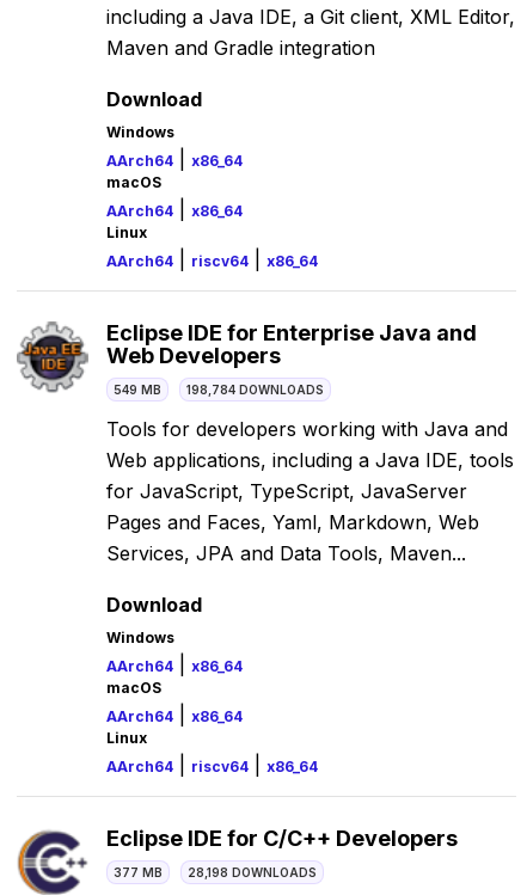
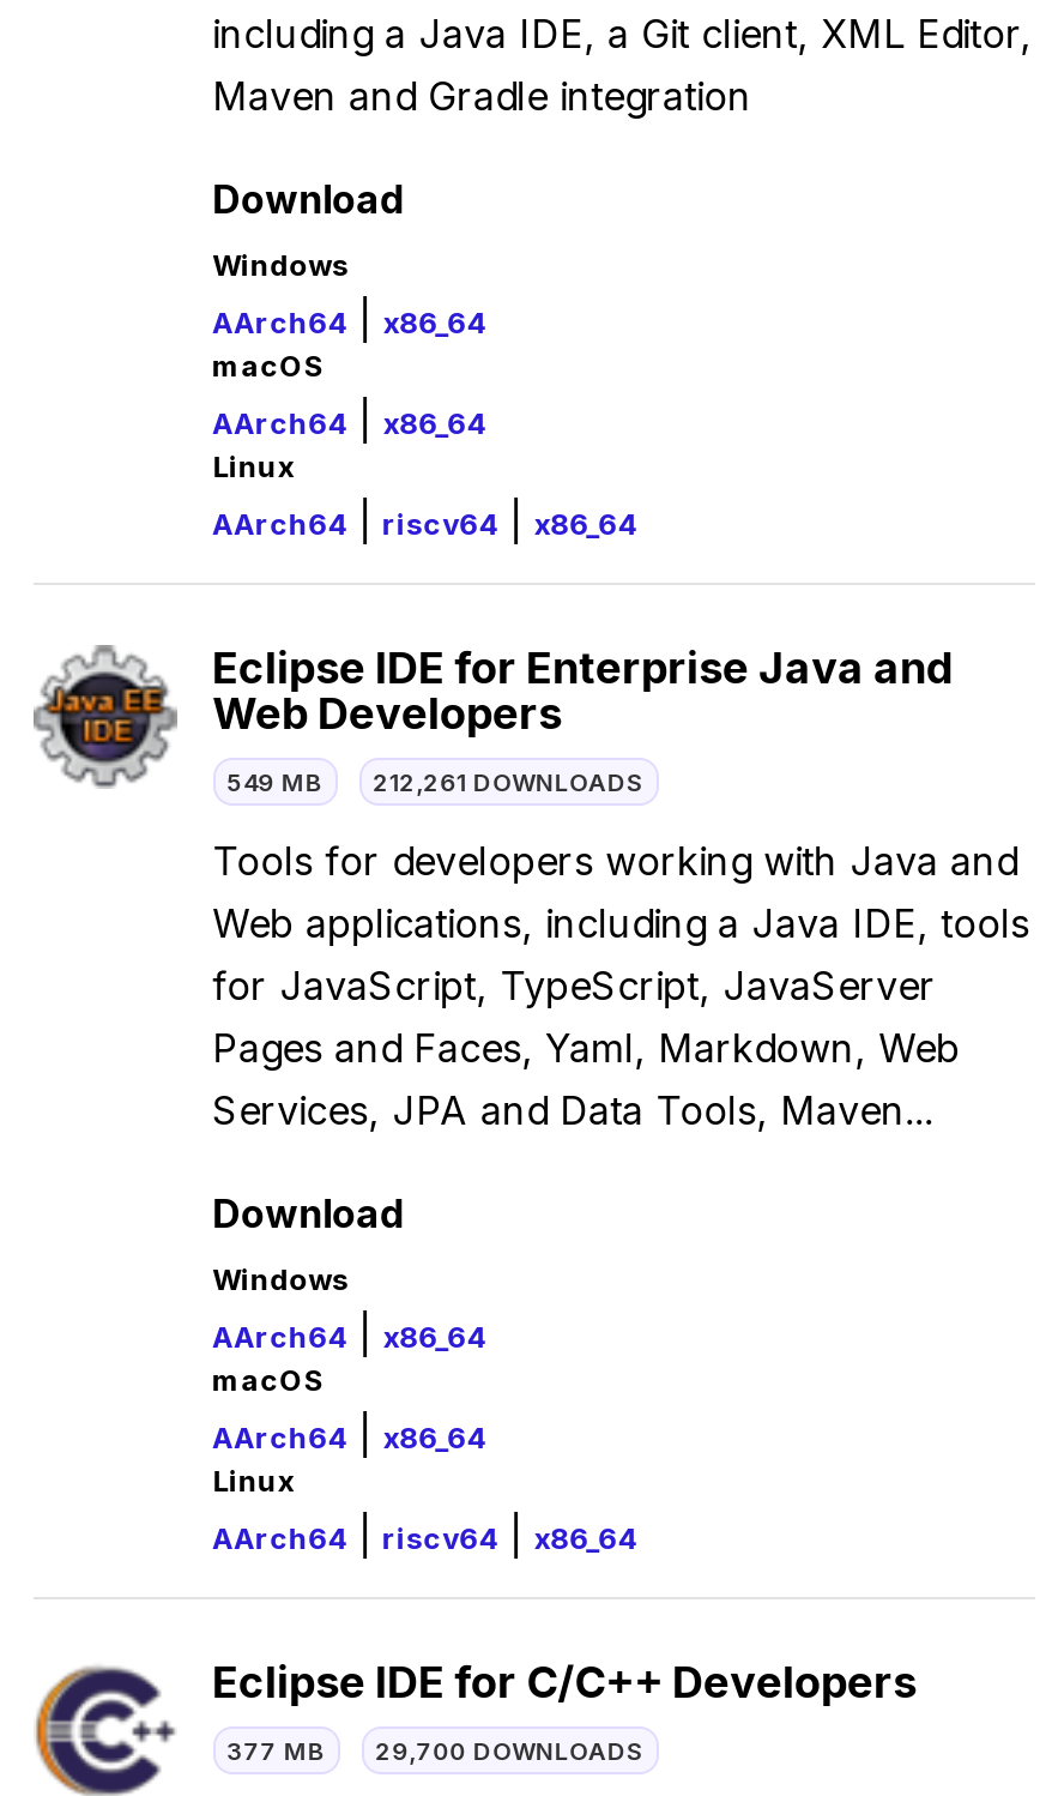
[113,382,323,396] 549 MB 198,784 DOWNLOADS -> [227,766,644,795] 549 MB 212,261 DOWNLOADS
[113,865,316,879] 377 MB 28,198 DOWNLOADS -> [227,1735,644,1764] 377 MB 29,700 DOWNLOADS

